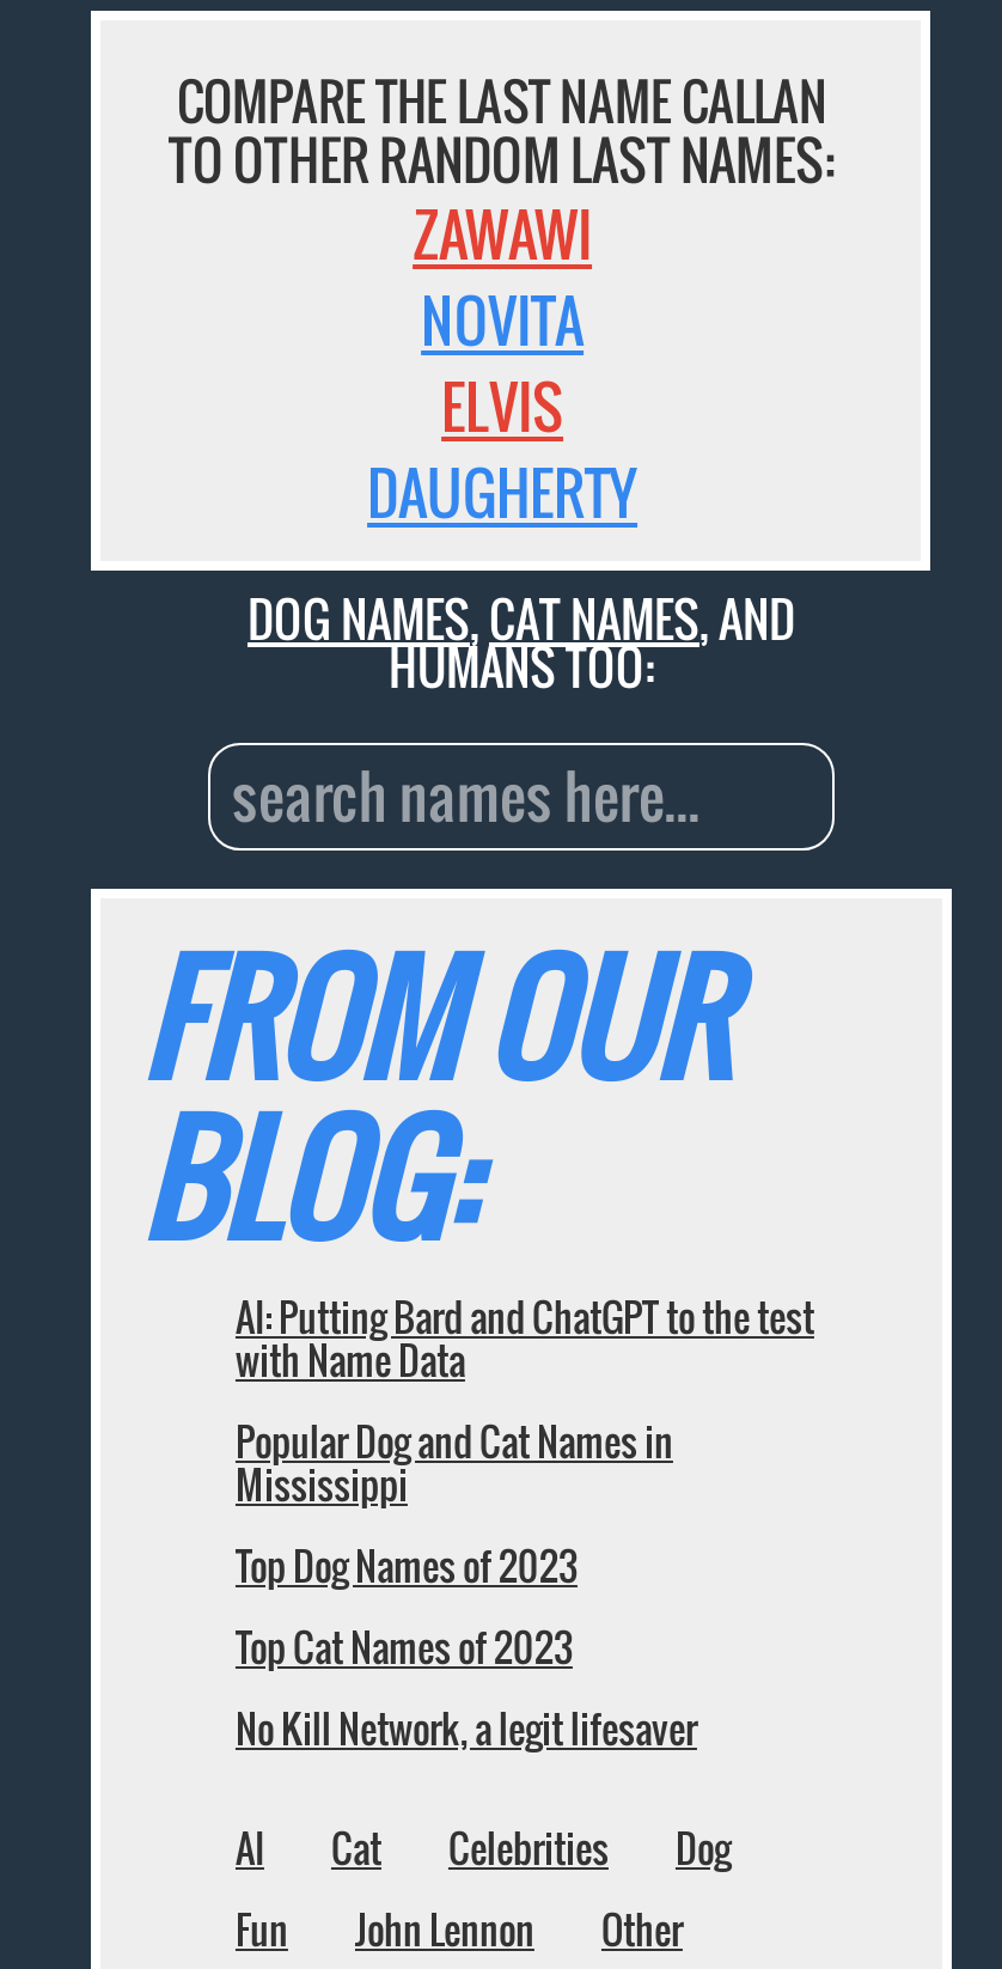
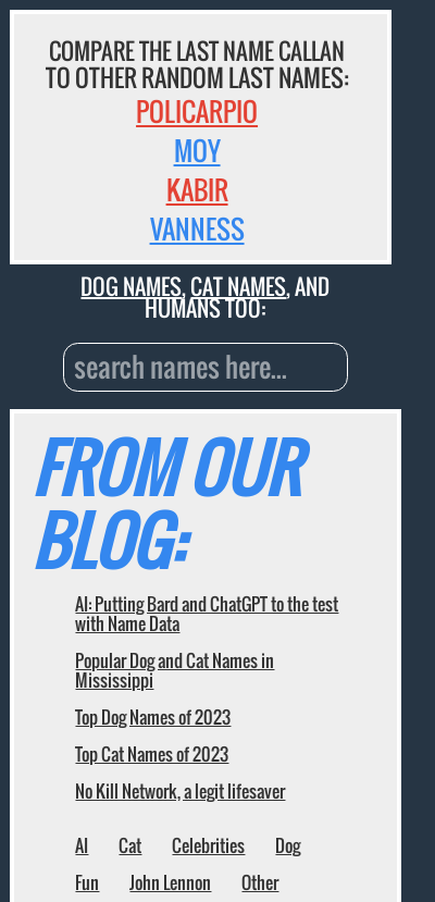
[367,191,637,535] ZAWAWI | NOVITA | ELVIS | DAUGHERTY -> [136,92,258,248] POLICARPIO | MOY | KABIR | VANNESS

